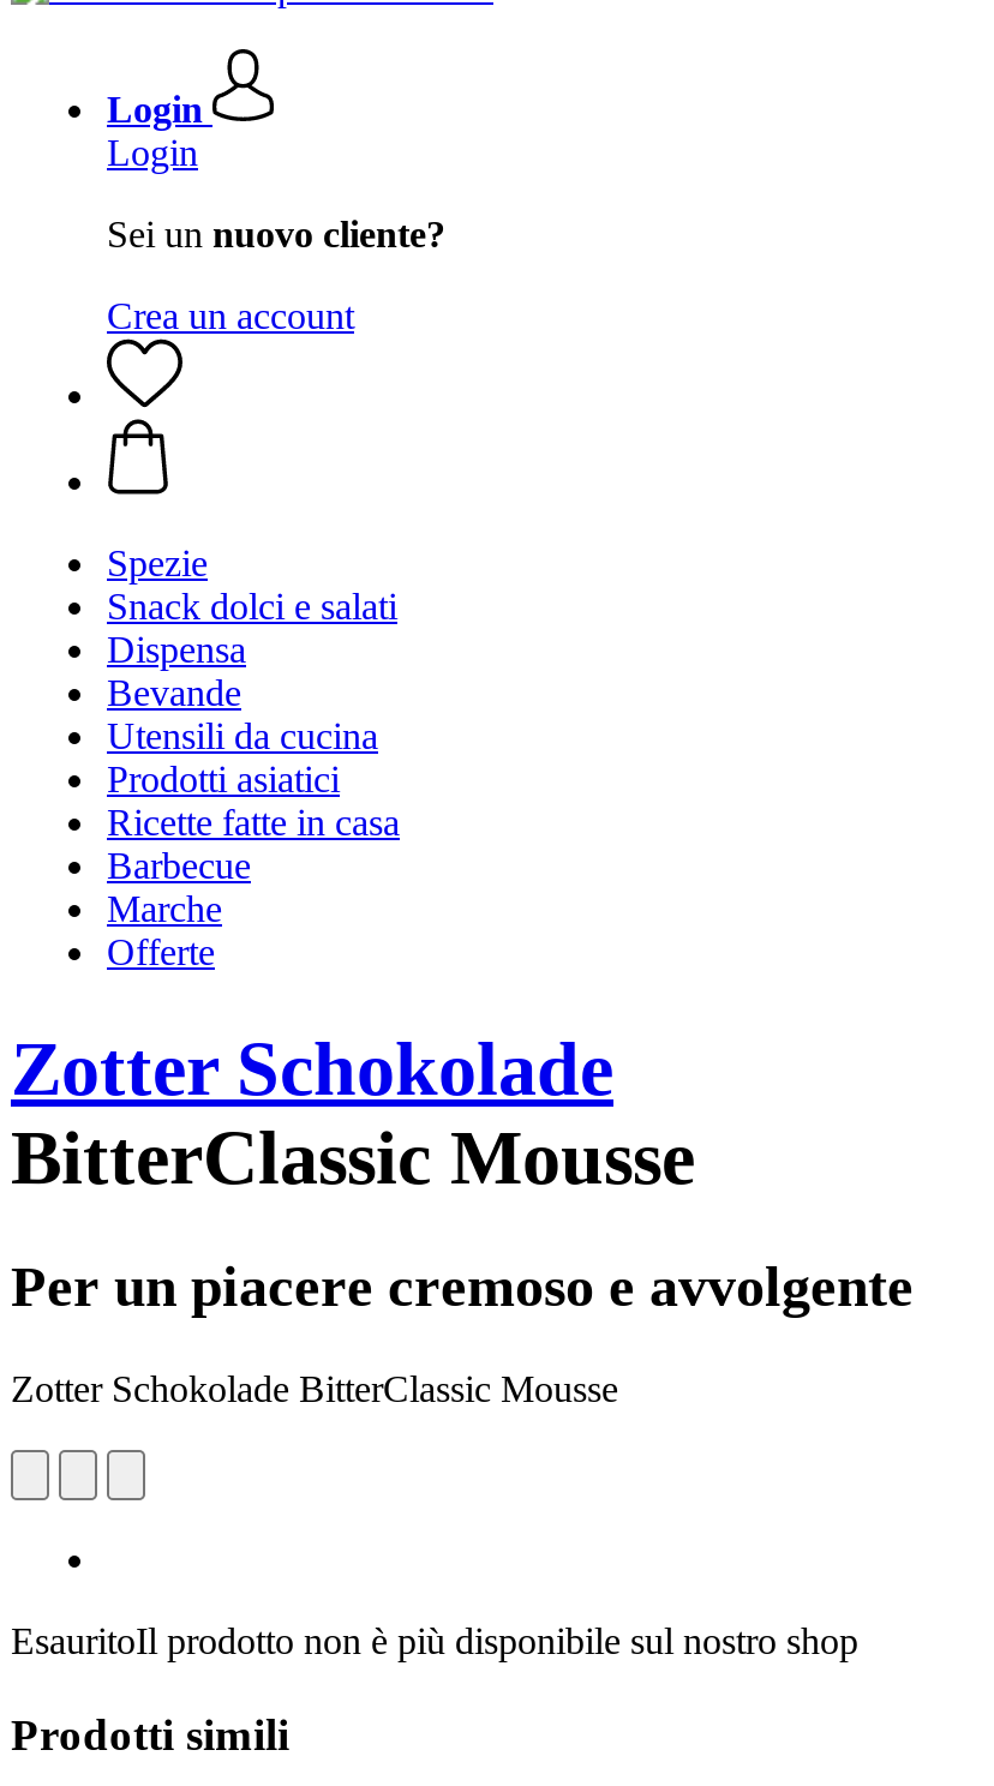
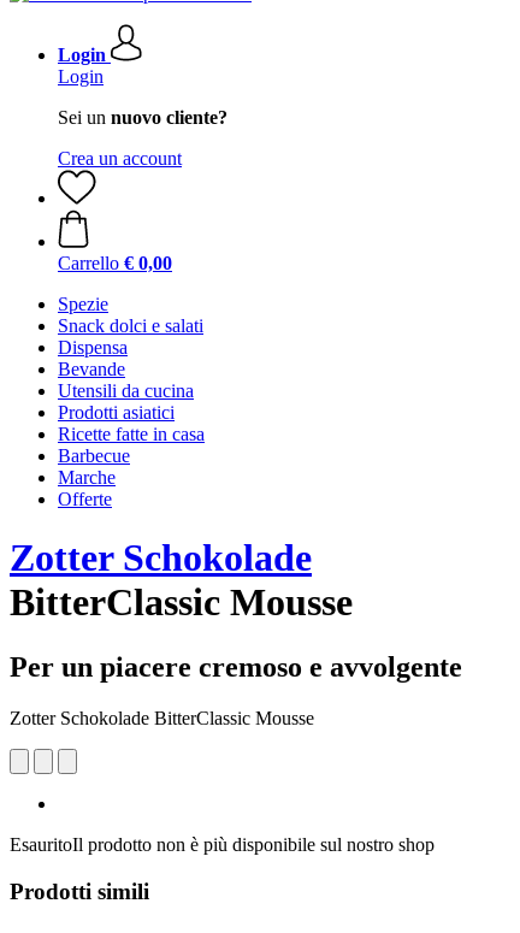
none -> [58,253,172,273] Carrello € 0,00

